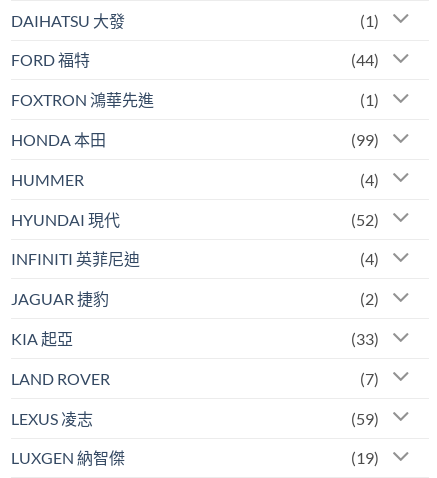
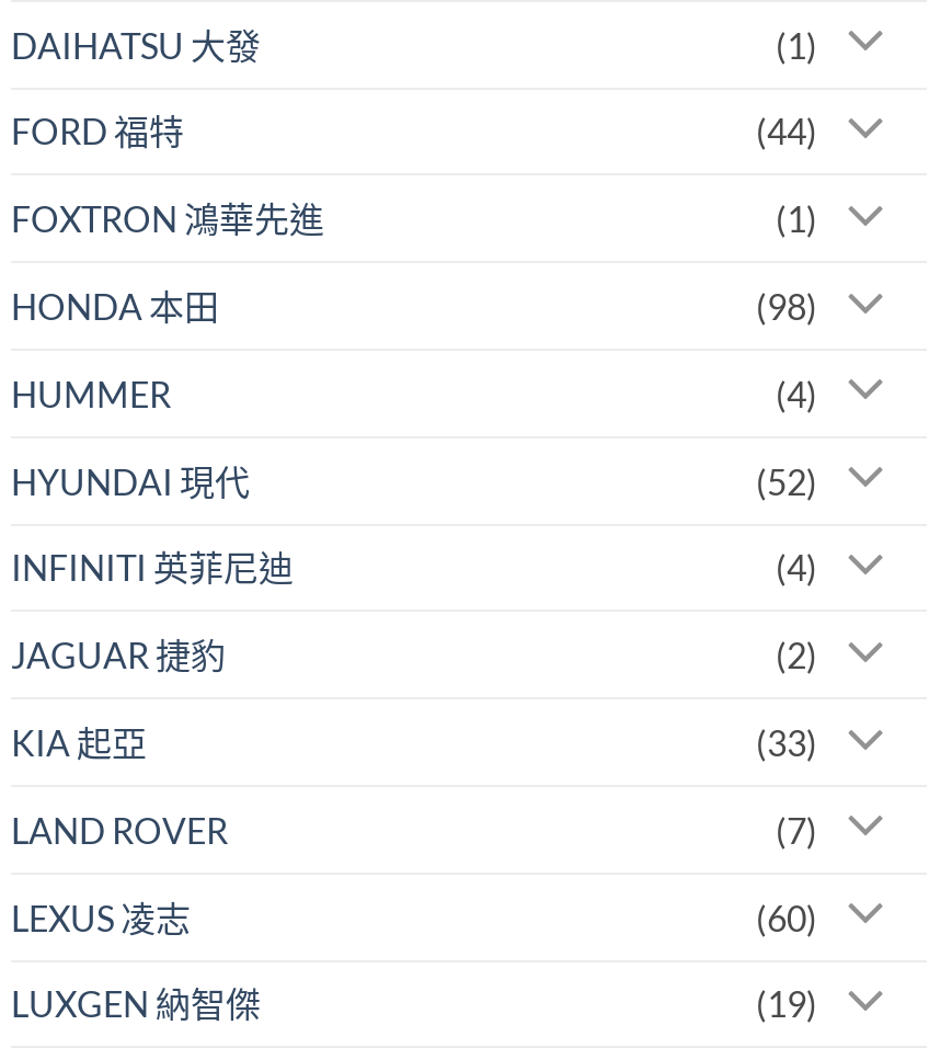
[351,130,379,149] (99) -> [756,285,817,327] (98)
[351,409,379,428] (59) -> [756,896,817,938] (60)

